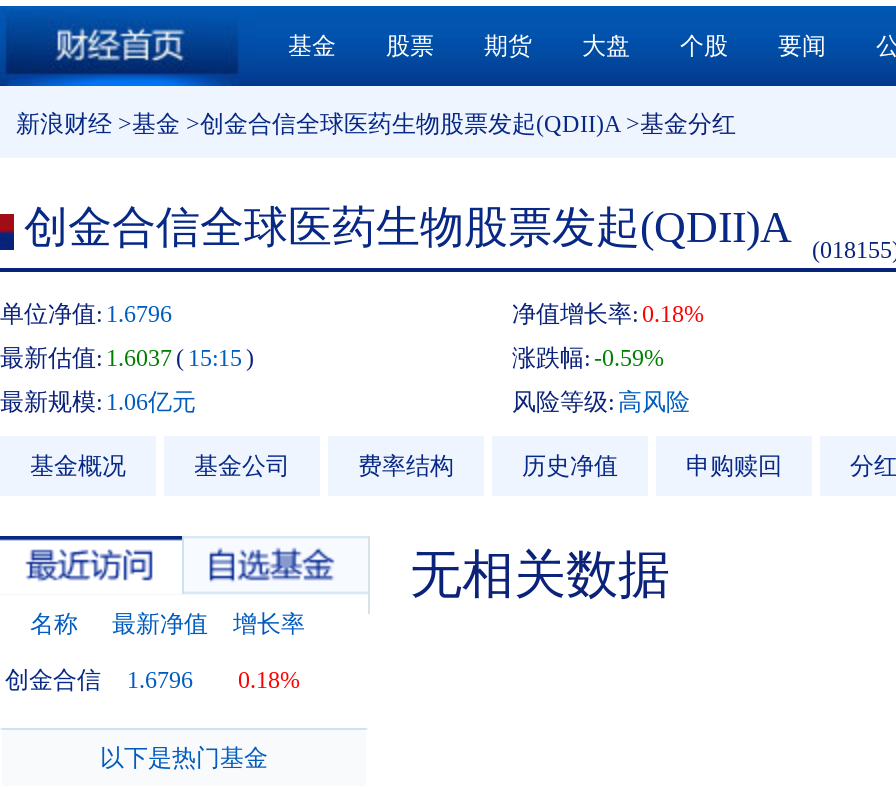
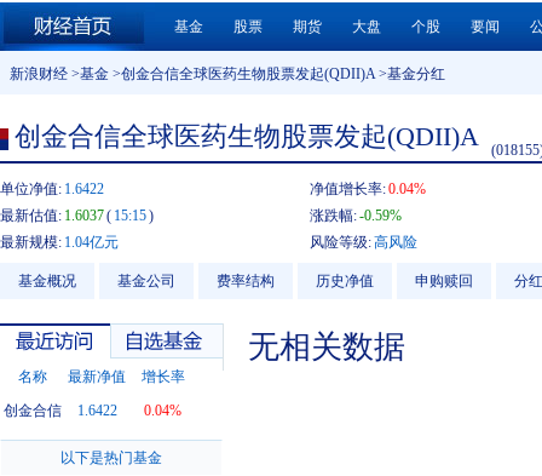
[0,300,172,328] 单位净值: 1.6796 -> [0,180,104,197] 单位净值: 1.6422
[512,300,704,328] 净值增长率: 0.18% -> [310,180,426,197] 净值增长率: 0.04%
[0,388,196,416] 最新规模: 1.06亿元 -> [0,234,119,251] 最新规模: 1.04亿元
[127,666,193,694] 1.6796 -> [77,402,117,419] 1.6422
[238,666,300,694] 0.18% -> [144,402,181,419] 0.04%

